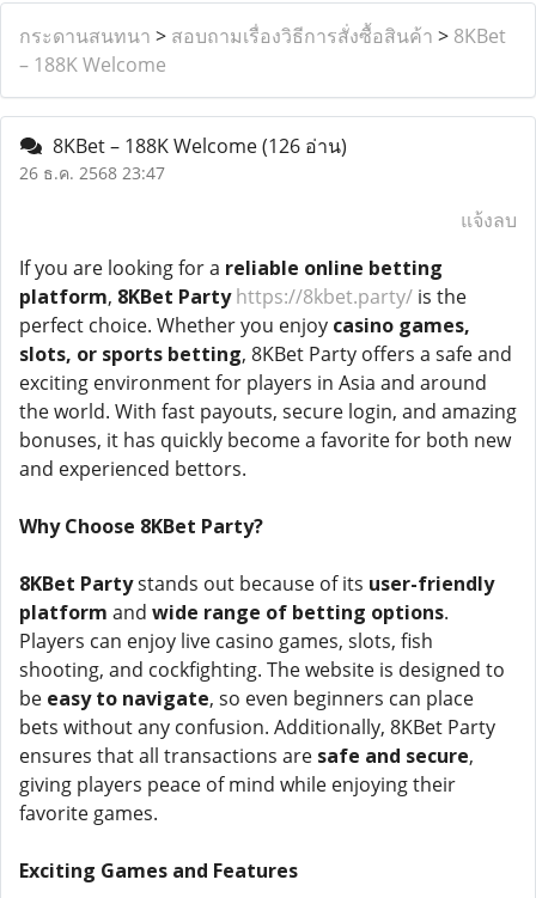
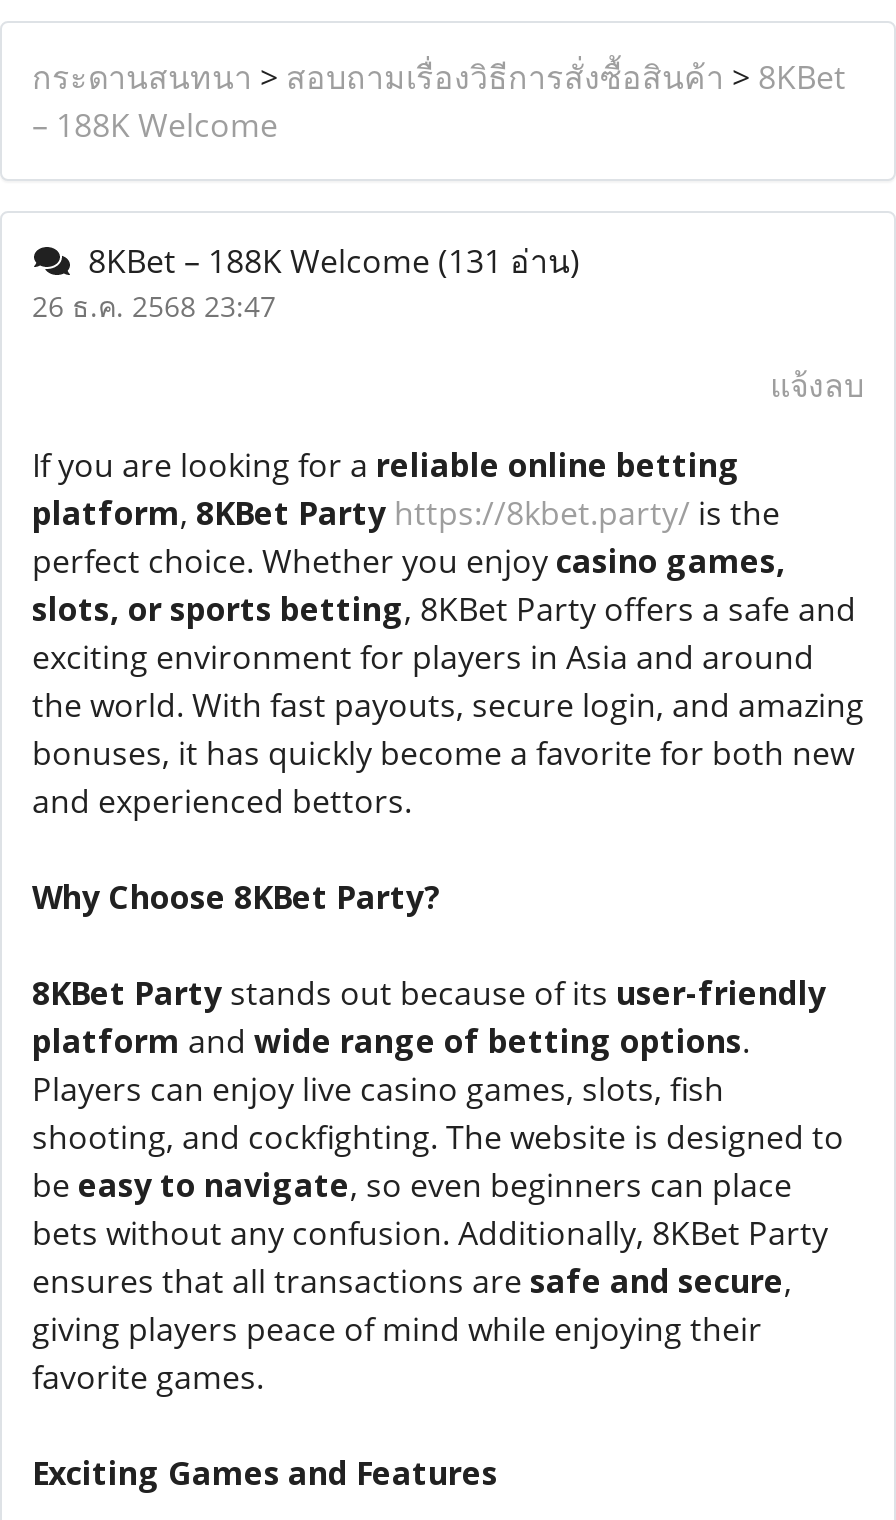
[43,133,347,159] 8KBet – 188K Welcome (126 อ่าน) -> [72,239,580,283] 8KBet – 188K Welcome (131 อ่าน)

